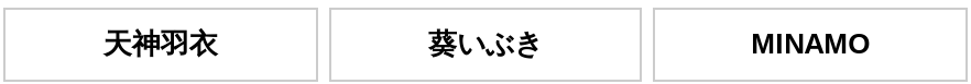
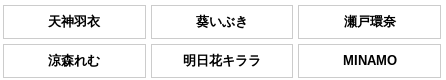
none -> [48,14,396,68] 瀬戸環奈 | 涼森れむ | 明日花キララ

